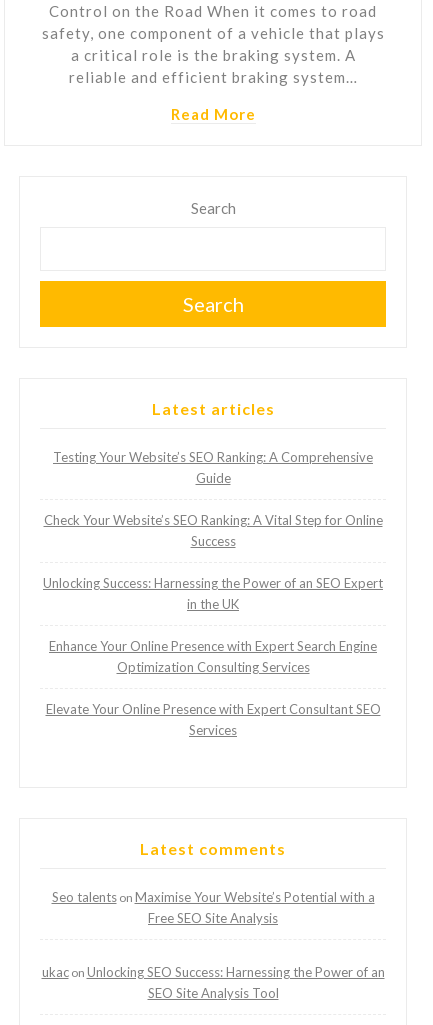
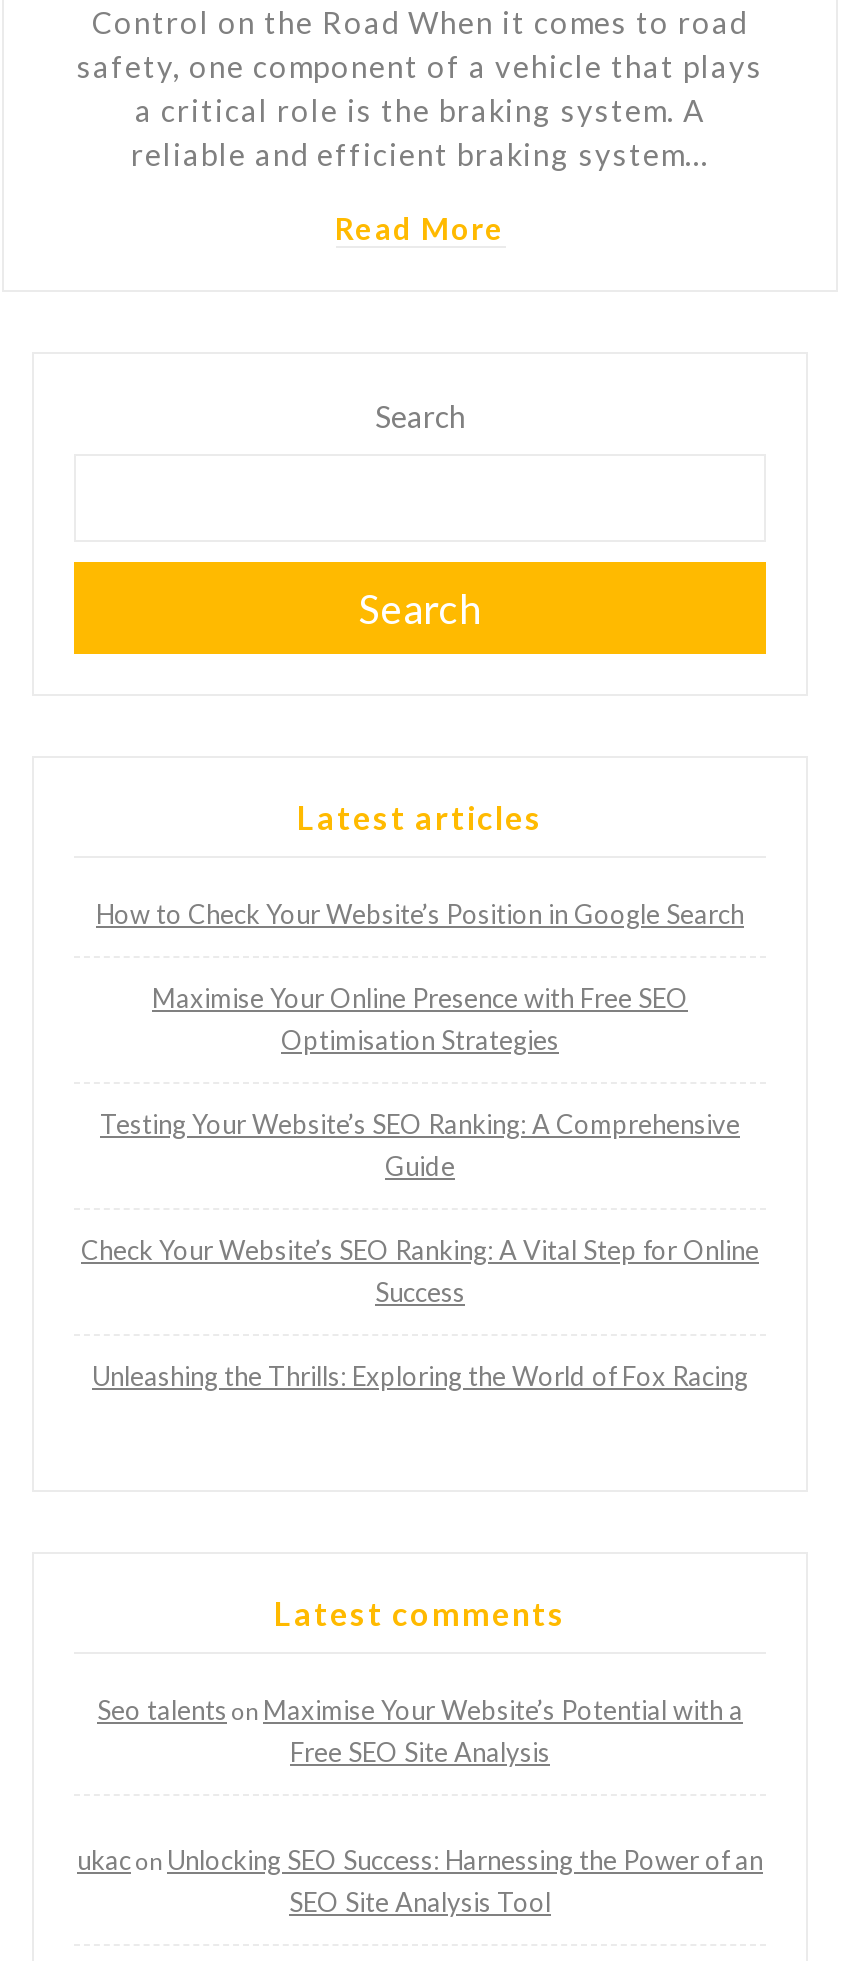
none -> [96,898,744,1056] How to Check Your Website’s Position in Google Search | Maximise Your Online Presence with Free SEO | Optimisation Strategies
moved [43,449,382,549] -> [81,1108,759,1308]: Testing Your Website’s SEO Ranking: A Comprehensive | Guide | Check Your Website’s SEO Ranking: A Vital Step for Online | Success
[43,575,383,738] Unlocking Success: Harnessing the Power of an SEO Expert | in the UK | Enhance Your Online Presence with Expert Search Engine | Optimization Consulting Services | Elevate Your Online Presence with Expert Consultant SEO | Services -> [92,1360,748,1392] Unleashing the Thrills: Exploring the World of Fox Racing

